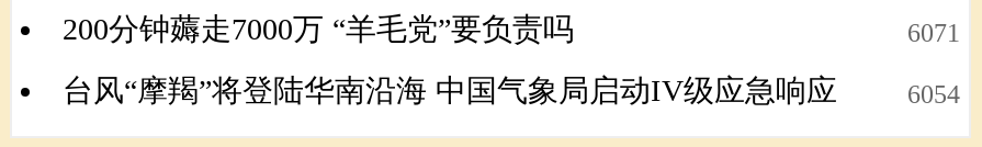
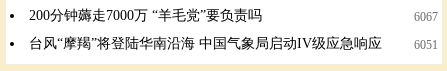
[907,18,960,48] 6071 -> [414,10,438,24] 6067
[907,79,960,110] 6054 -> [414,38,438,52] 6051

